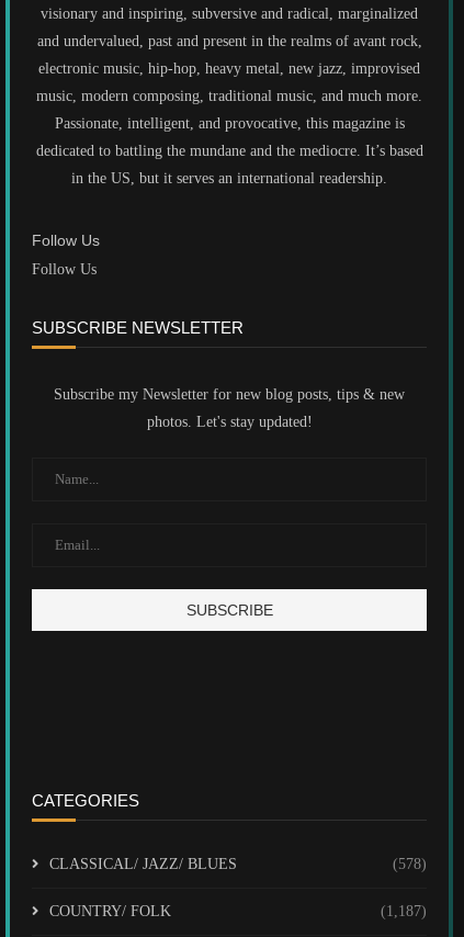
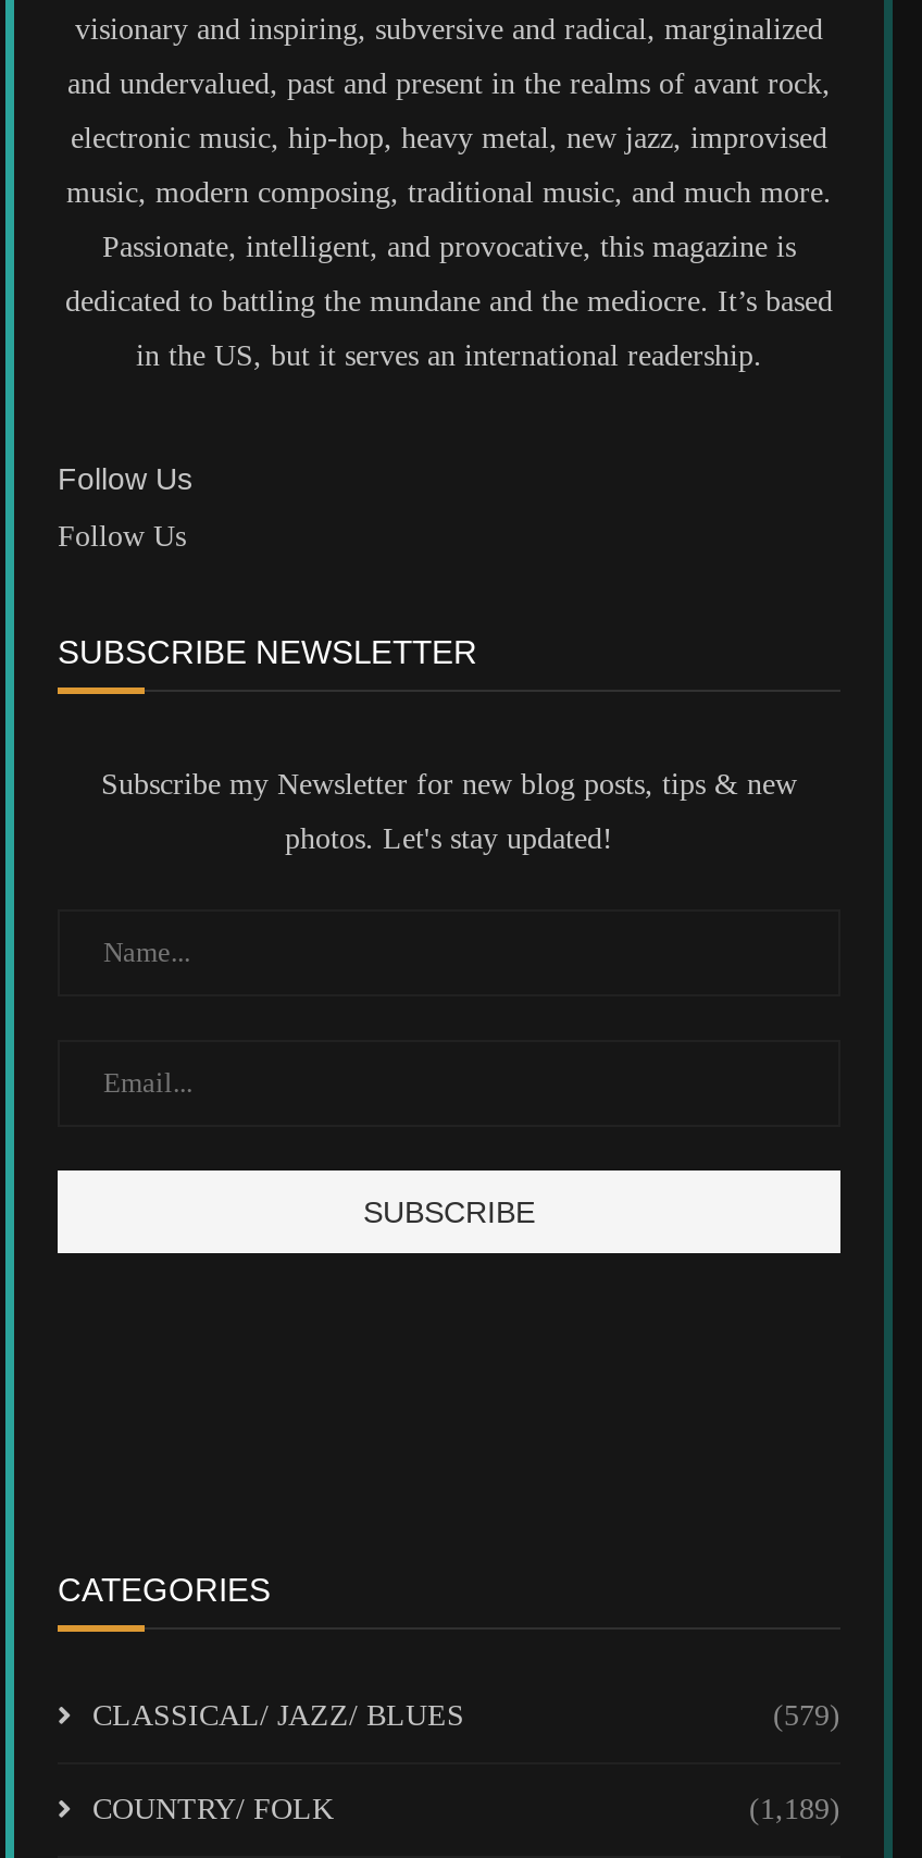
[393,856,427,873] (578) -> [773,1698,840,1731] (579)
[381,904,427,920] (1,187) -> [749,1792,840,1824] (1,189)

